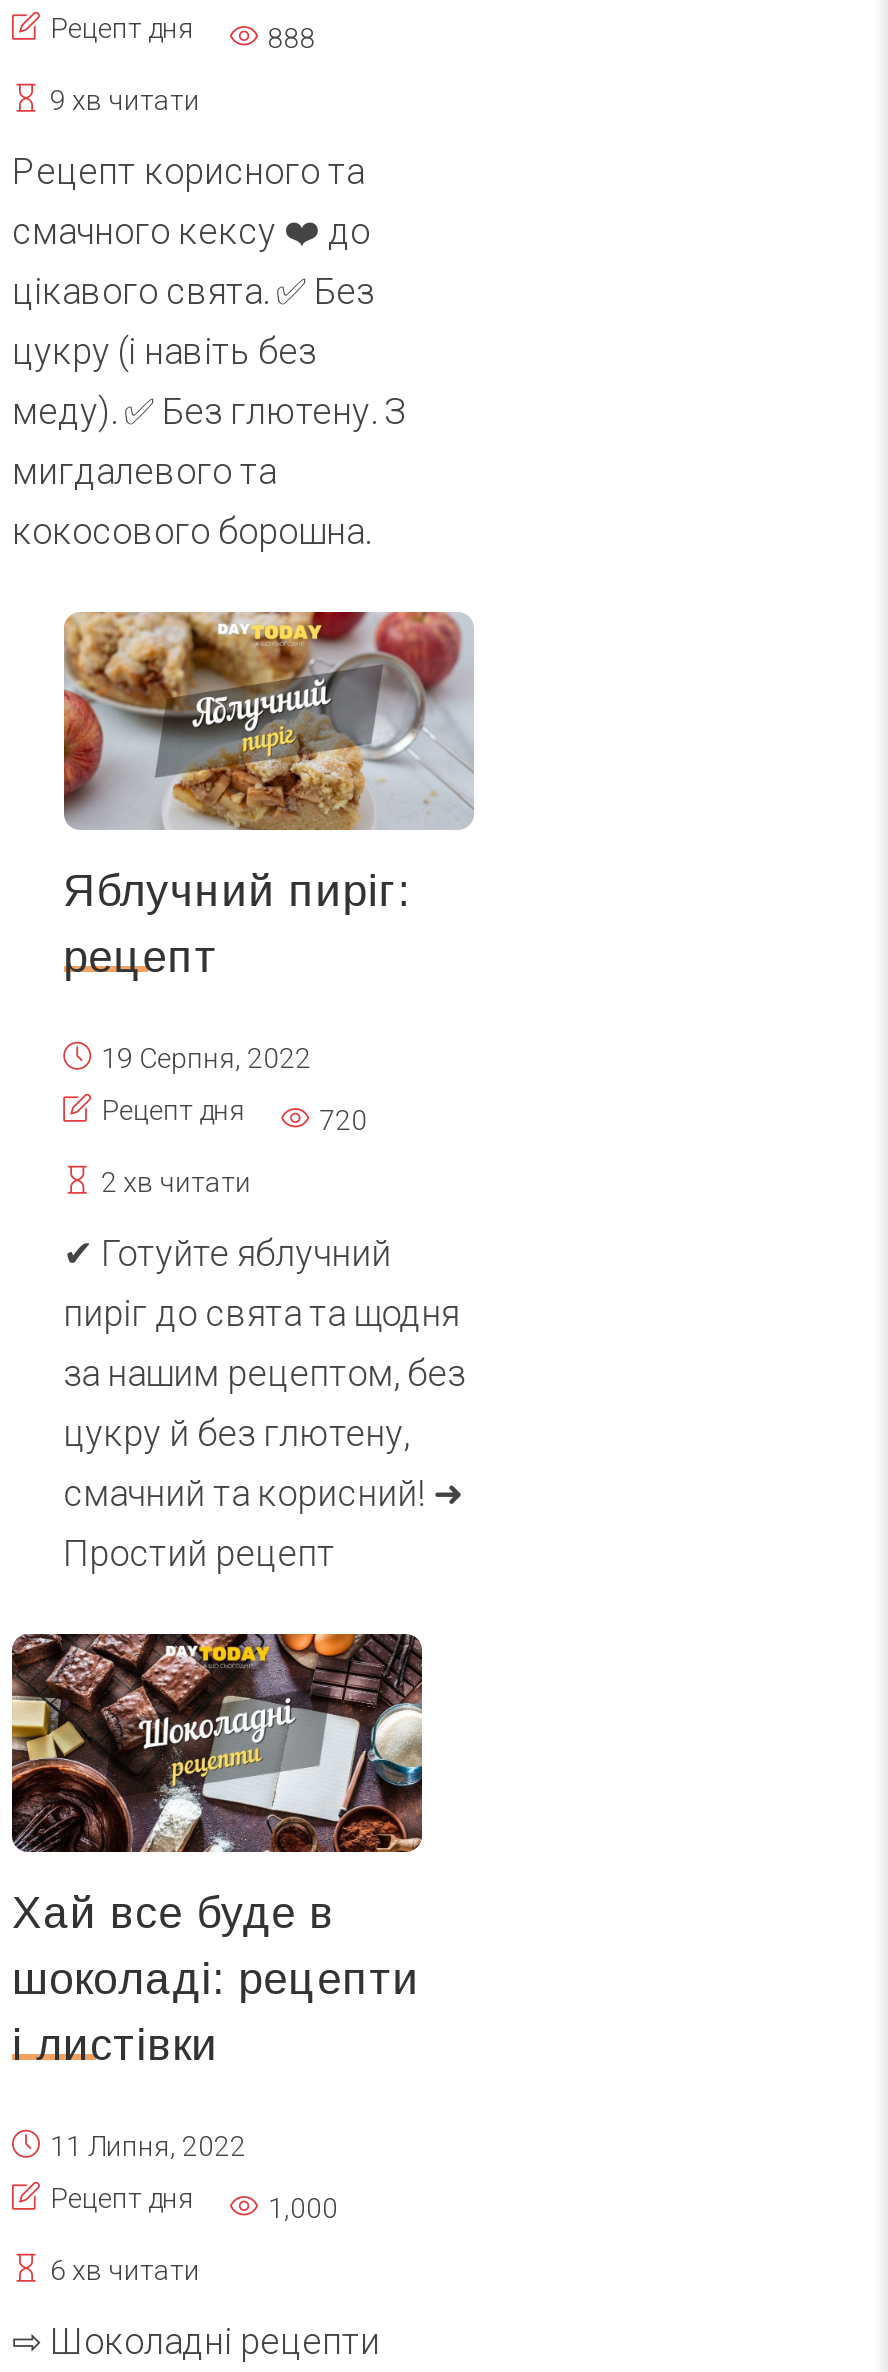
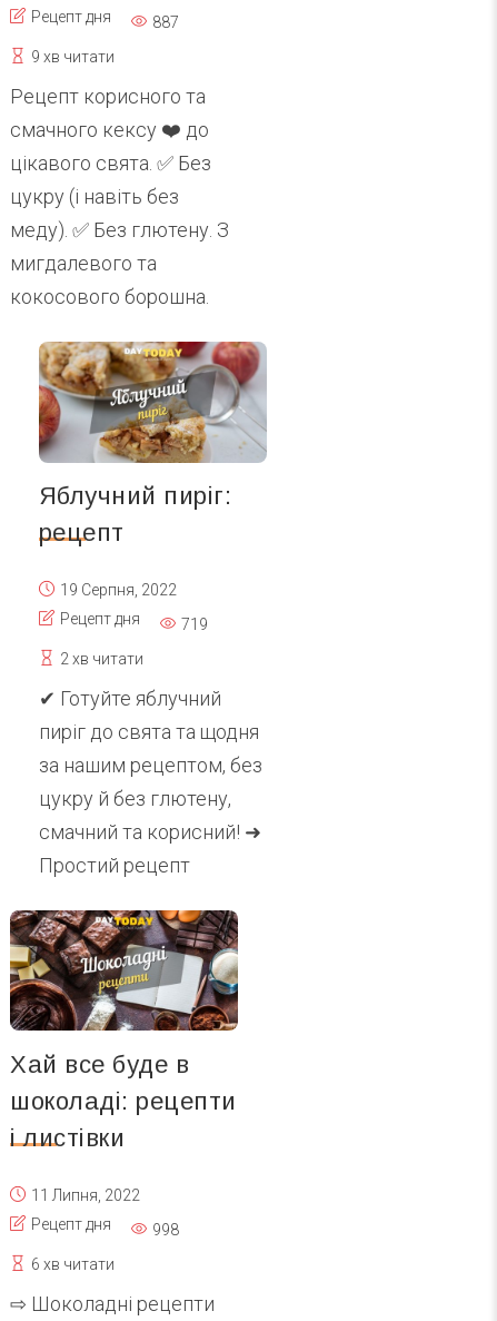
[268,22,316,54] 888 -> [152,13,179,31] 887
[319,1104,367,1136] 720 -> [181,615,208,633] 719
[268,2192,338,2224] 1,000 -> [152,1221,179,1238] 998

